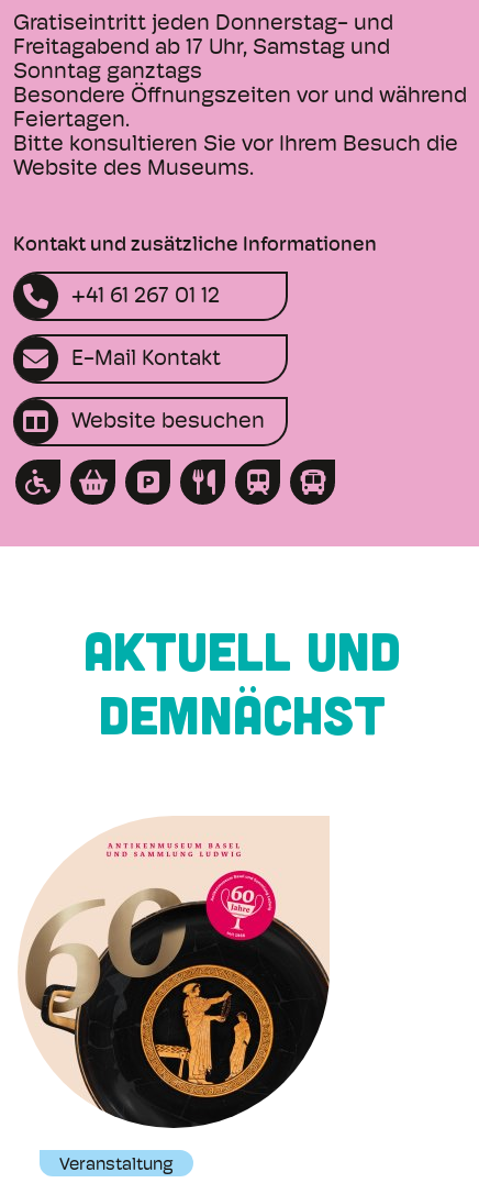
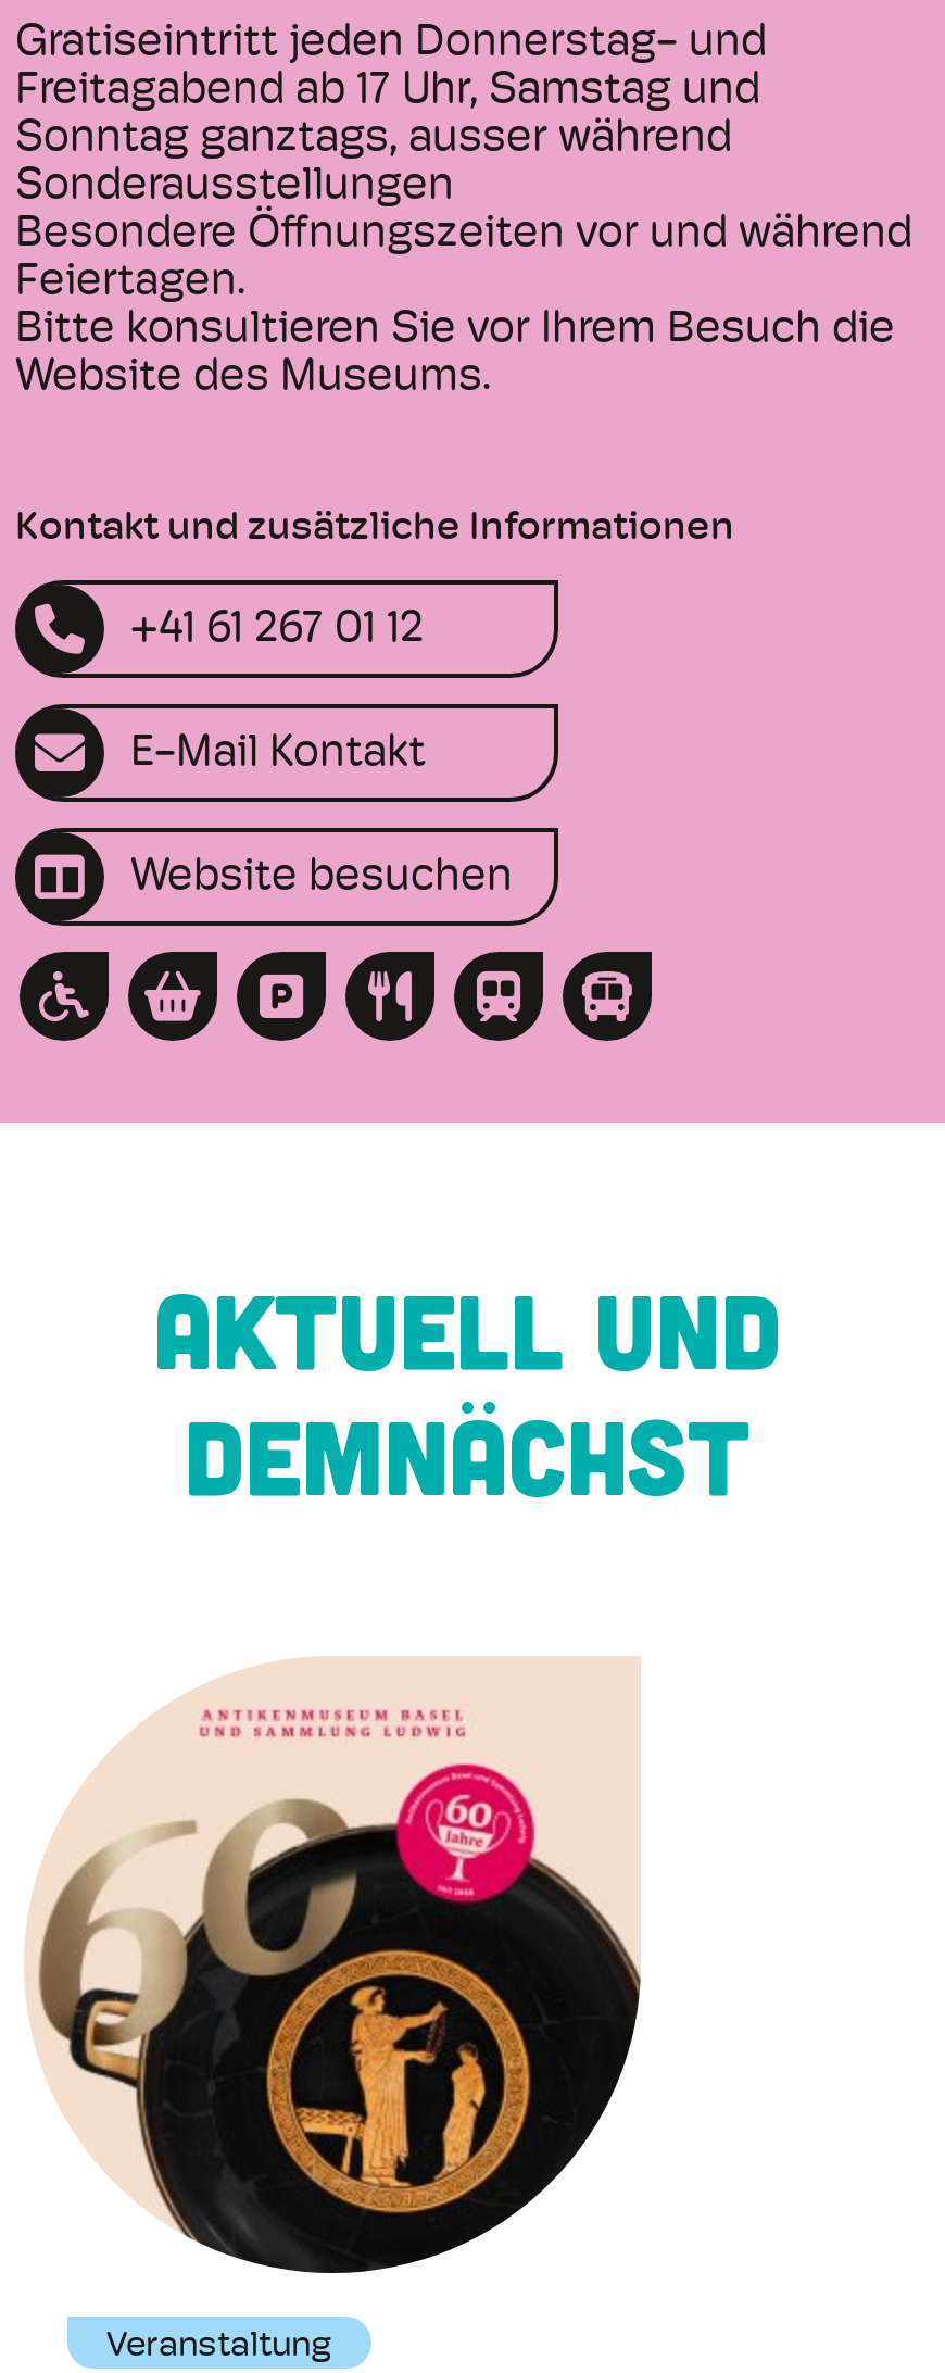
[13,61,202,83] Sonntag ganztags -> [15,116,732,208] Sonntag ganztags, ausser während | Sonderausstellungen

